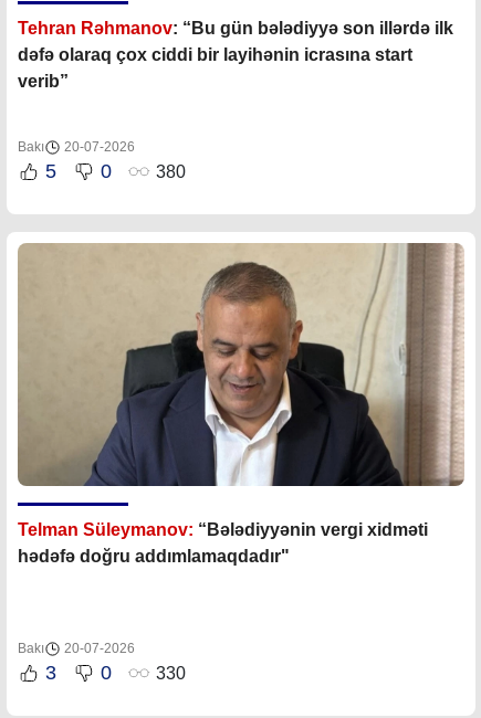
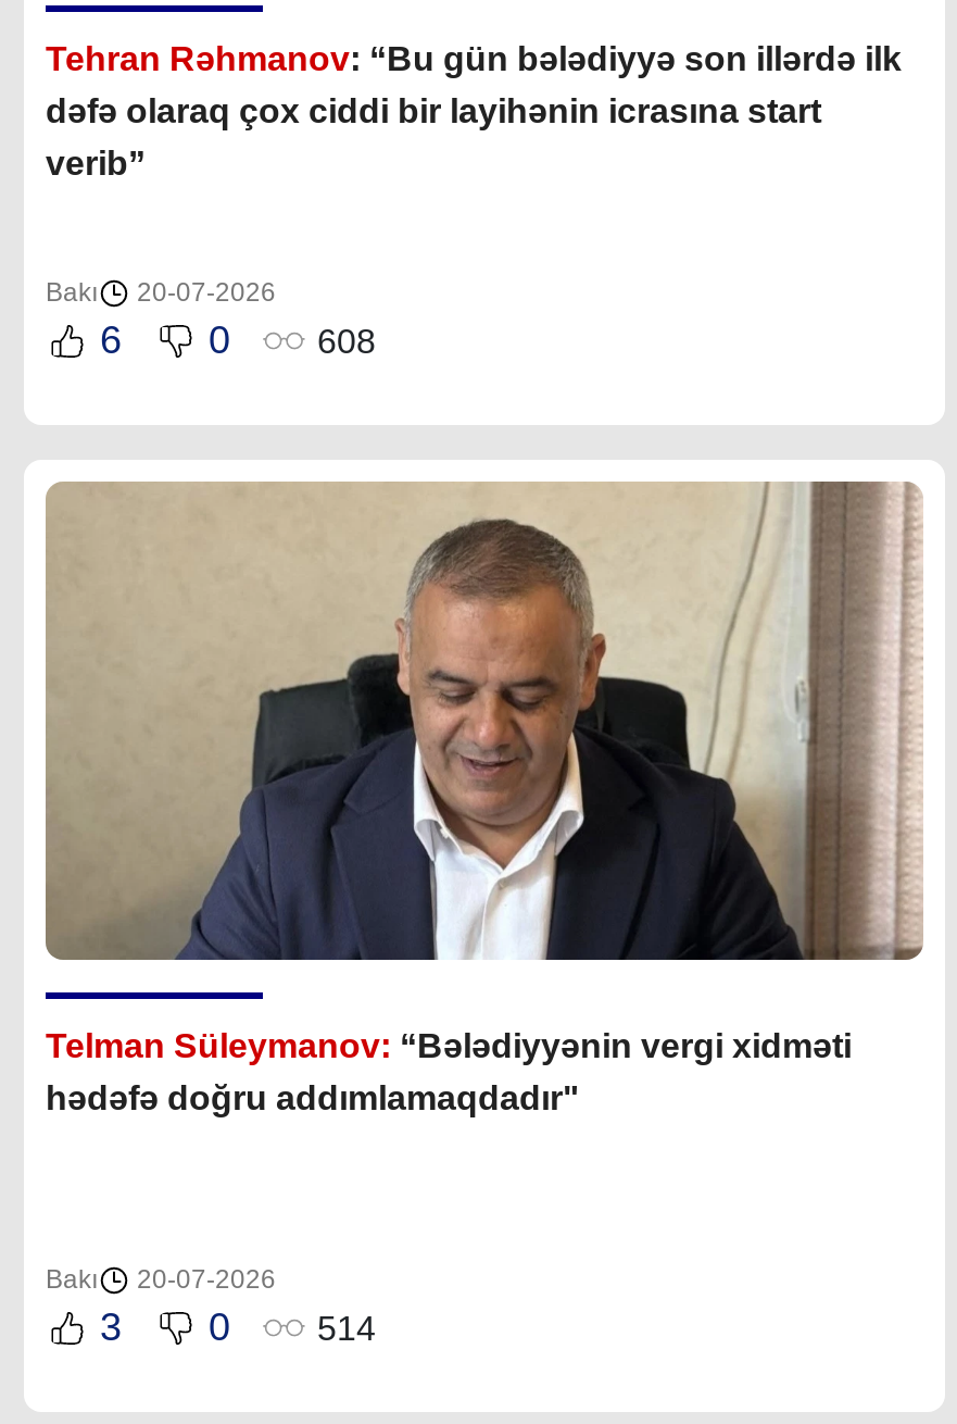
[45,160,112,182] 5 0 -> [100,318,230,362] 6 0
[156,162,186,181] 380 -> [317,322,376,359] 608
[156,663,186,682] 330 -> [317,1309,376,1346] 514

